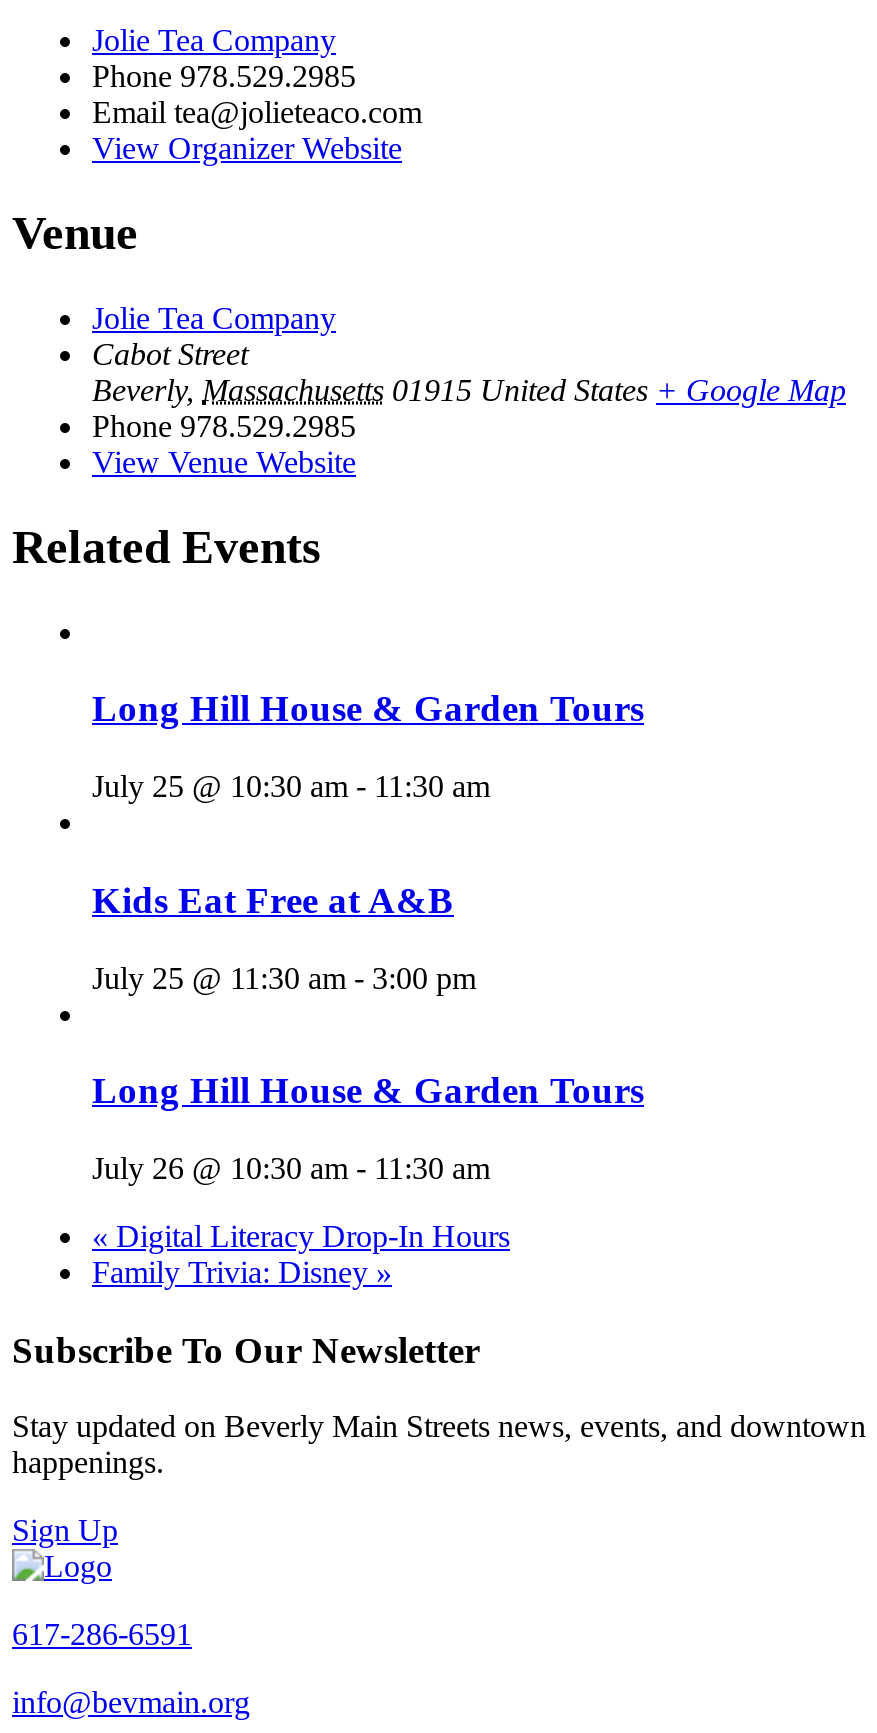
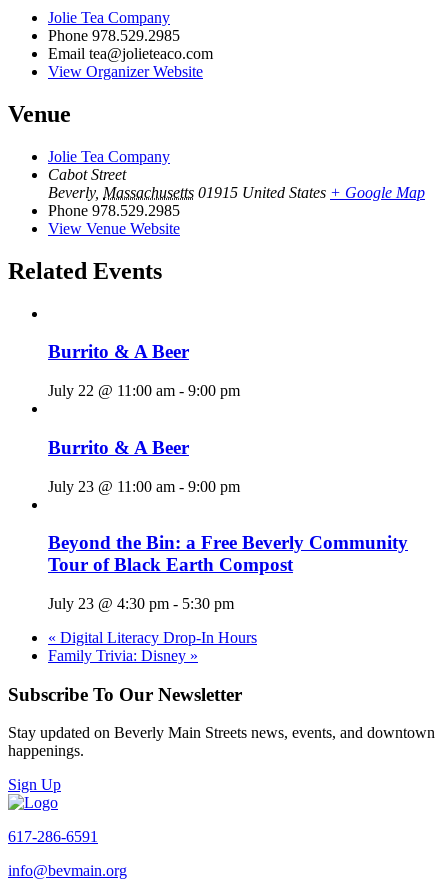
[92,688,644,730] Long Hill House & Garden Tours -> [48,341,189,362] Burrito & A Beer
[92,769,490,803] July 25 @ 10:30 am - 11:30 am -> [48,382,240,399] July 22 @ 11:00 am - 9:00 pm
[92,879,454,921] Kids Eat Free at A&B -> [48,437,189,458] Burrito & A Beer
[92,960,476,994] July 25 @ 11:30 am - 3:00 pm -> [48,477,240,494] July 23 @ 11:00 am - 9:00 pm
[92,1069,644,1111] Long Hill House & Garden Tours -> [48,532,408,575] Beyond the Bin: a Free Beverly Community | Tour of Black Earth Compost
[92,1151,490,1185] July 26 @ 10:30 am - 11:30 am -> [48,595,234,612] July 23 @ 4:30 pm - 5:30 pm

